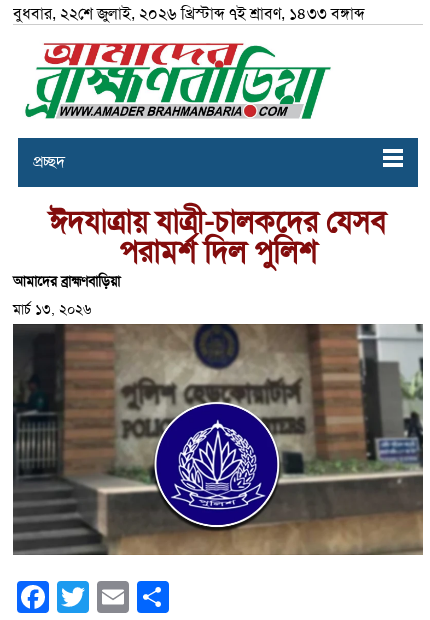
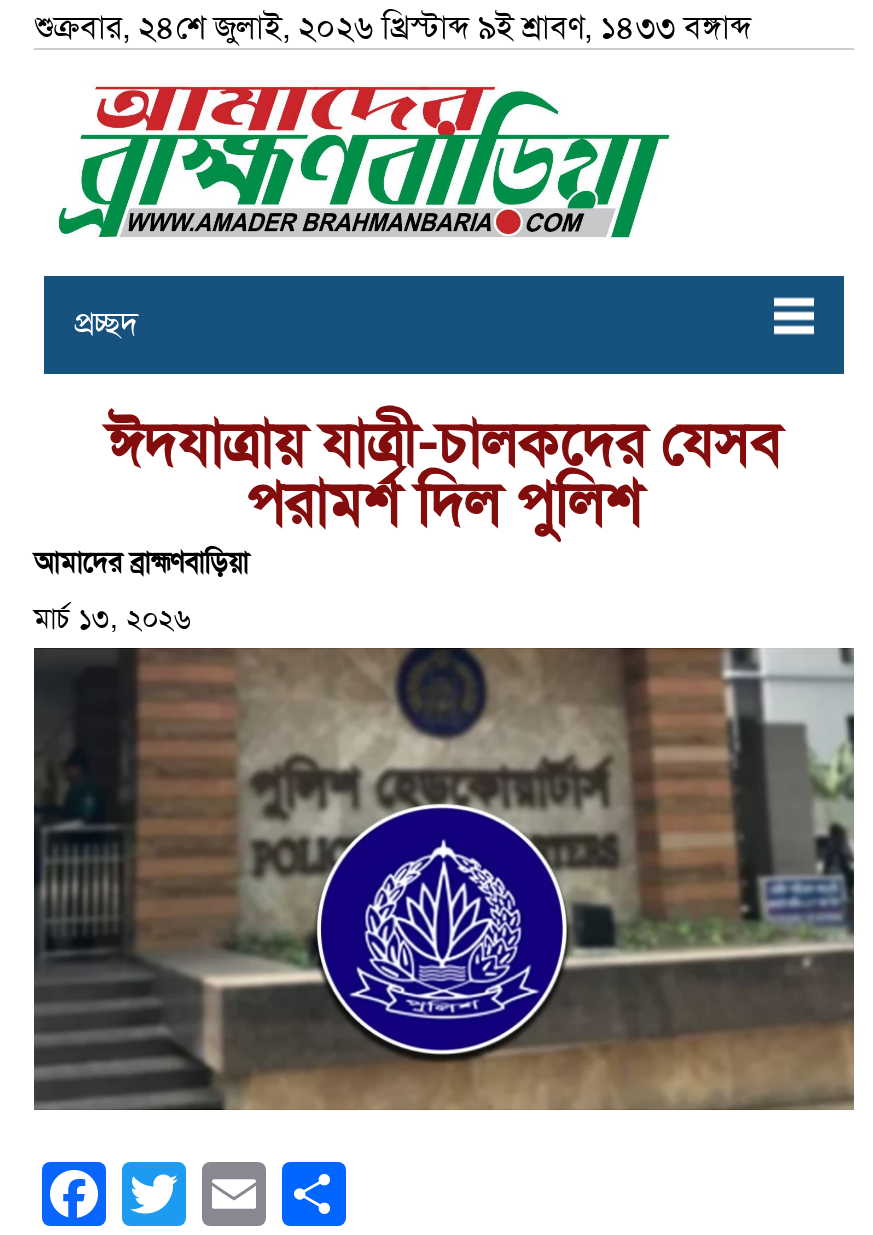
[13,4,365,24] বুধবার, ২২শে জুলাই, ২০২৬ খ্রিস্টাব্দ ৭ই শ্রাবণ, ১৪৩৩ বঙ্গাব্দ -> [34,8,752,48] শুক্রবার, ২৪শে জুলাই, ২০২৬ খ্রিস্টাব্দ ৯ই শ্রাবণ, ১৪৩৩ বঙ্গাব্দ

